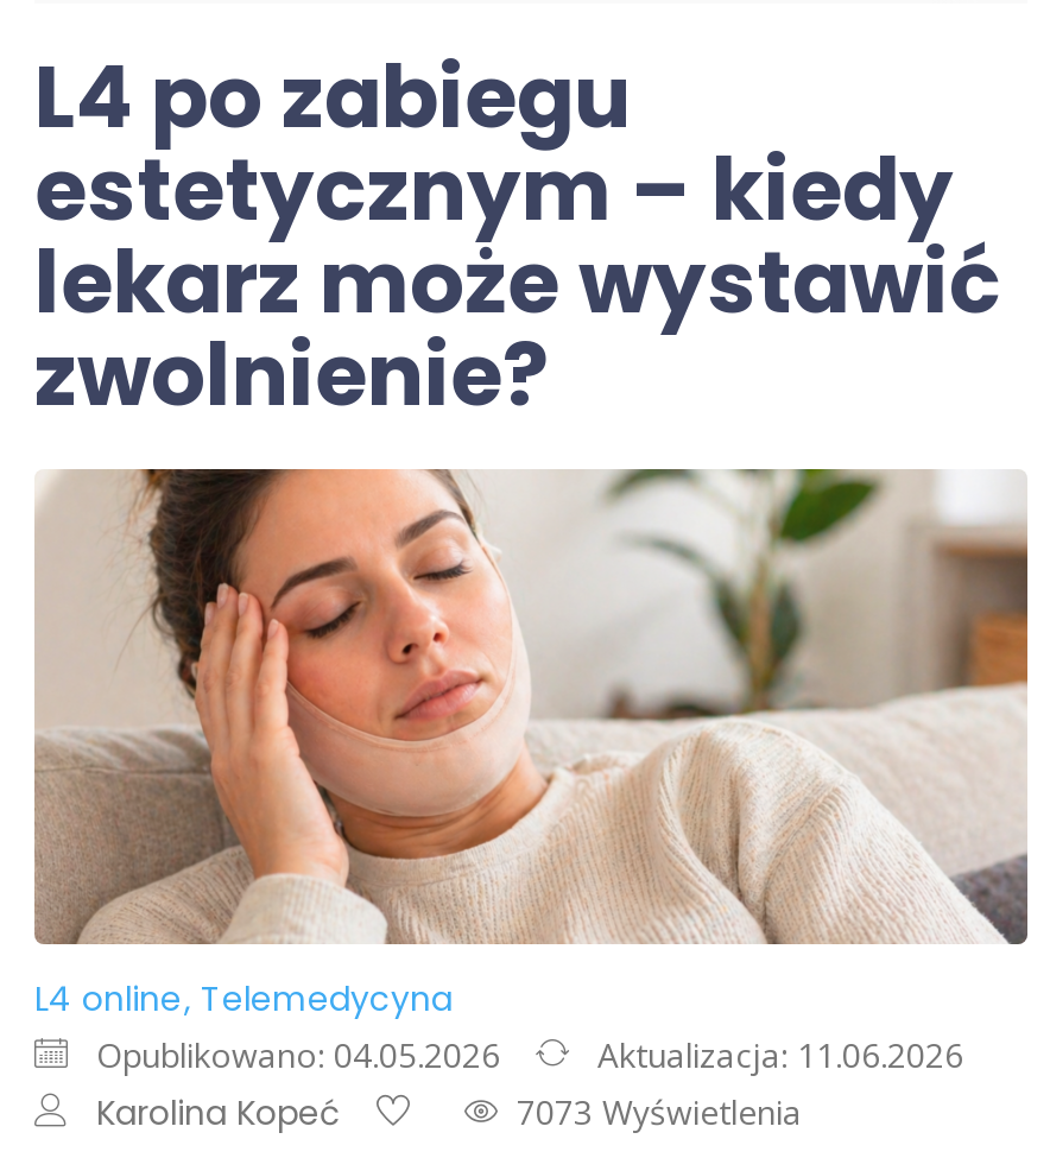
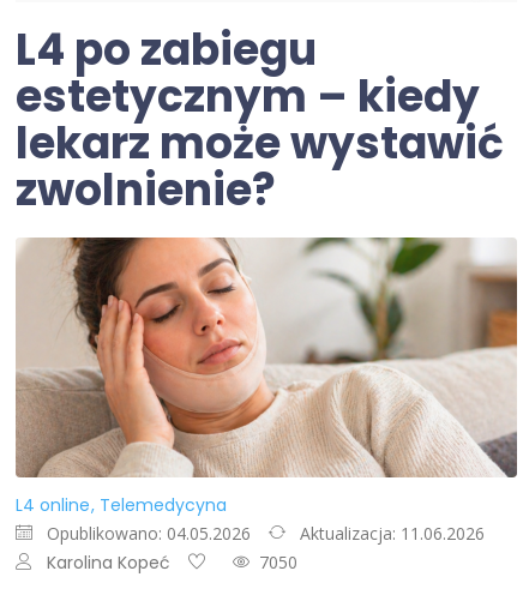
[517,1089,802,1134] 7073 Wyświetlenia -> [259,551,297,573] 7050

